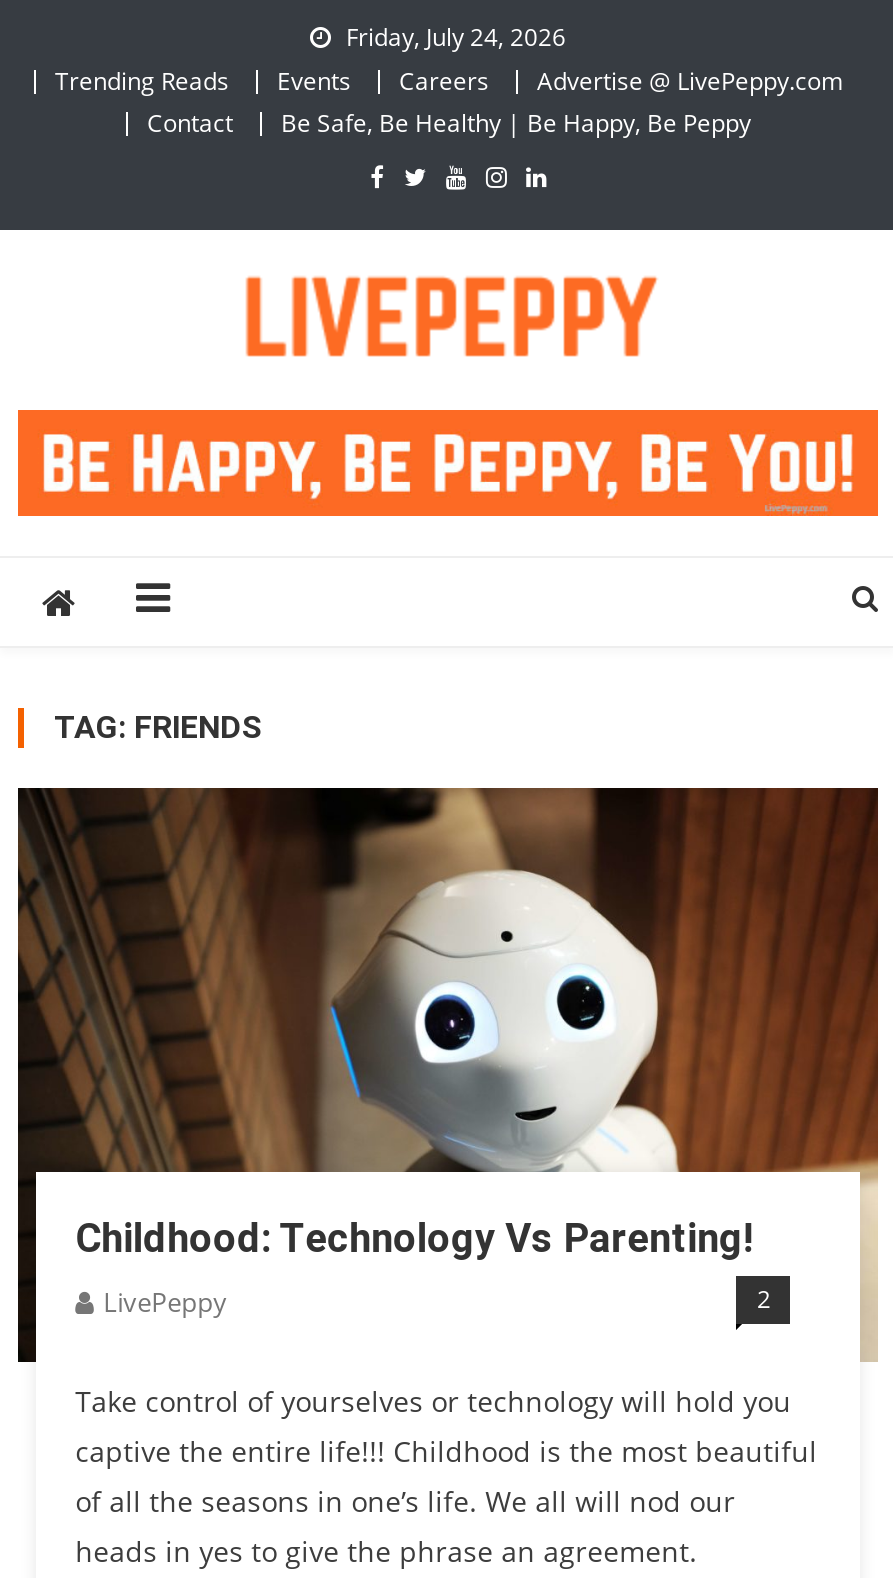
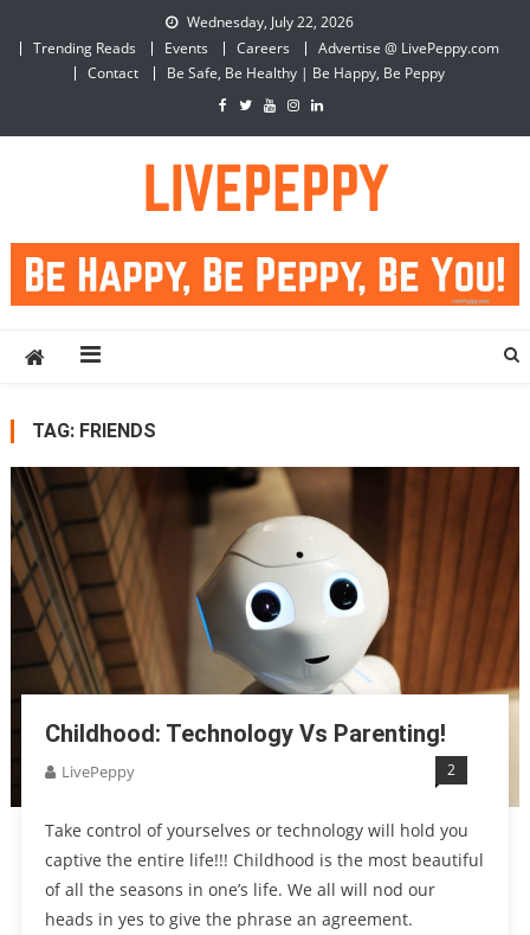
[346,20,566,54] Friday, July 24, 2026 -> [186,12,353,32] Wednesday, July 22, 2026

